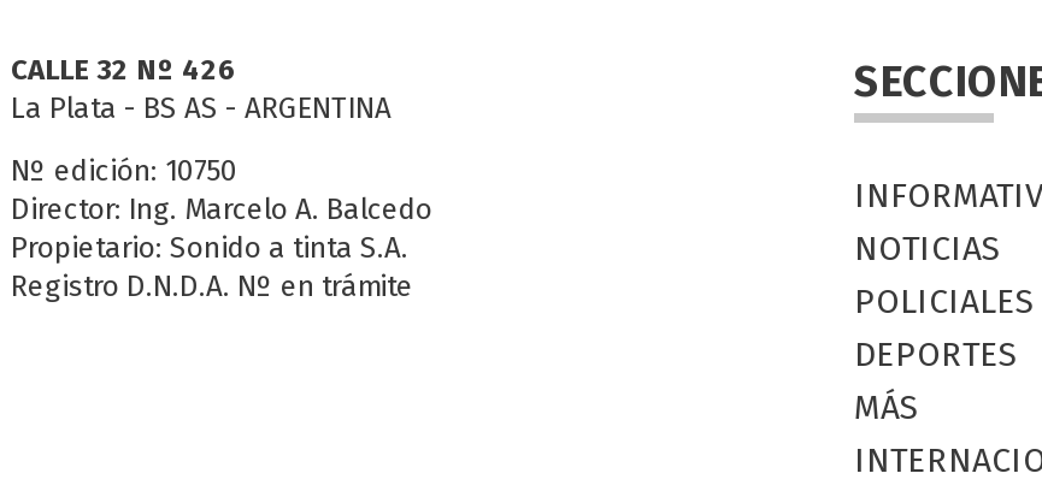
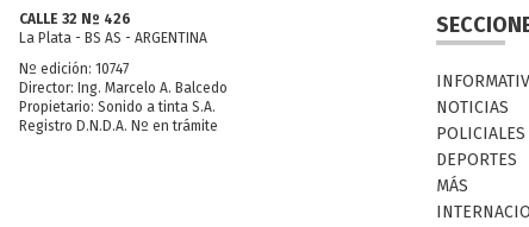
[11,154,237,188] Nº edición: 10750 -> [19,61,129,77] Nº edición: 10747

